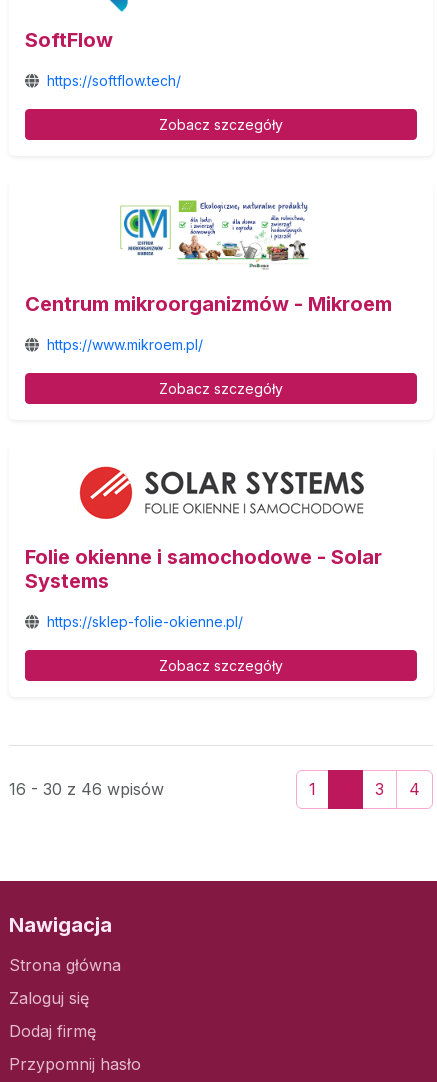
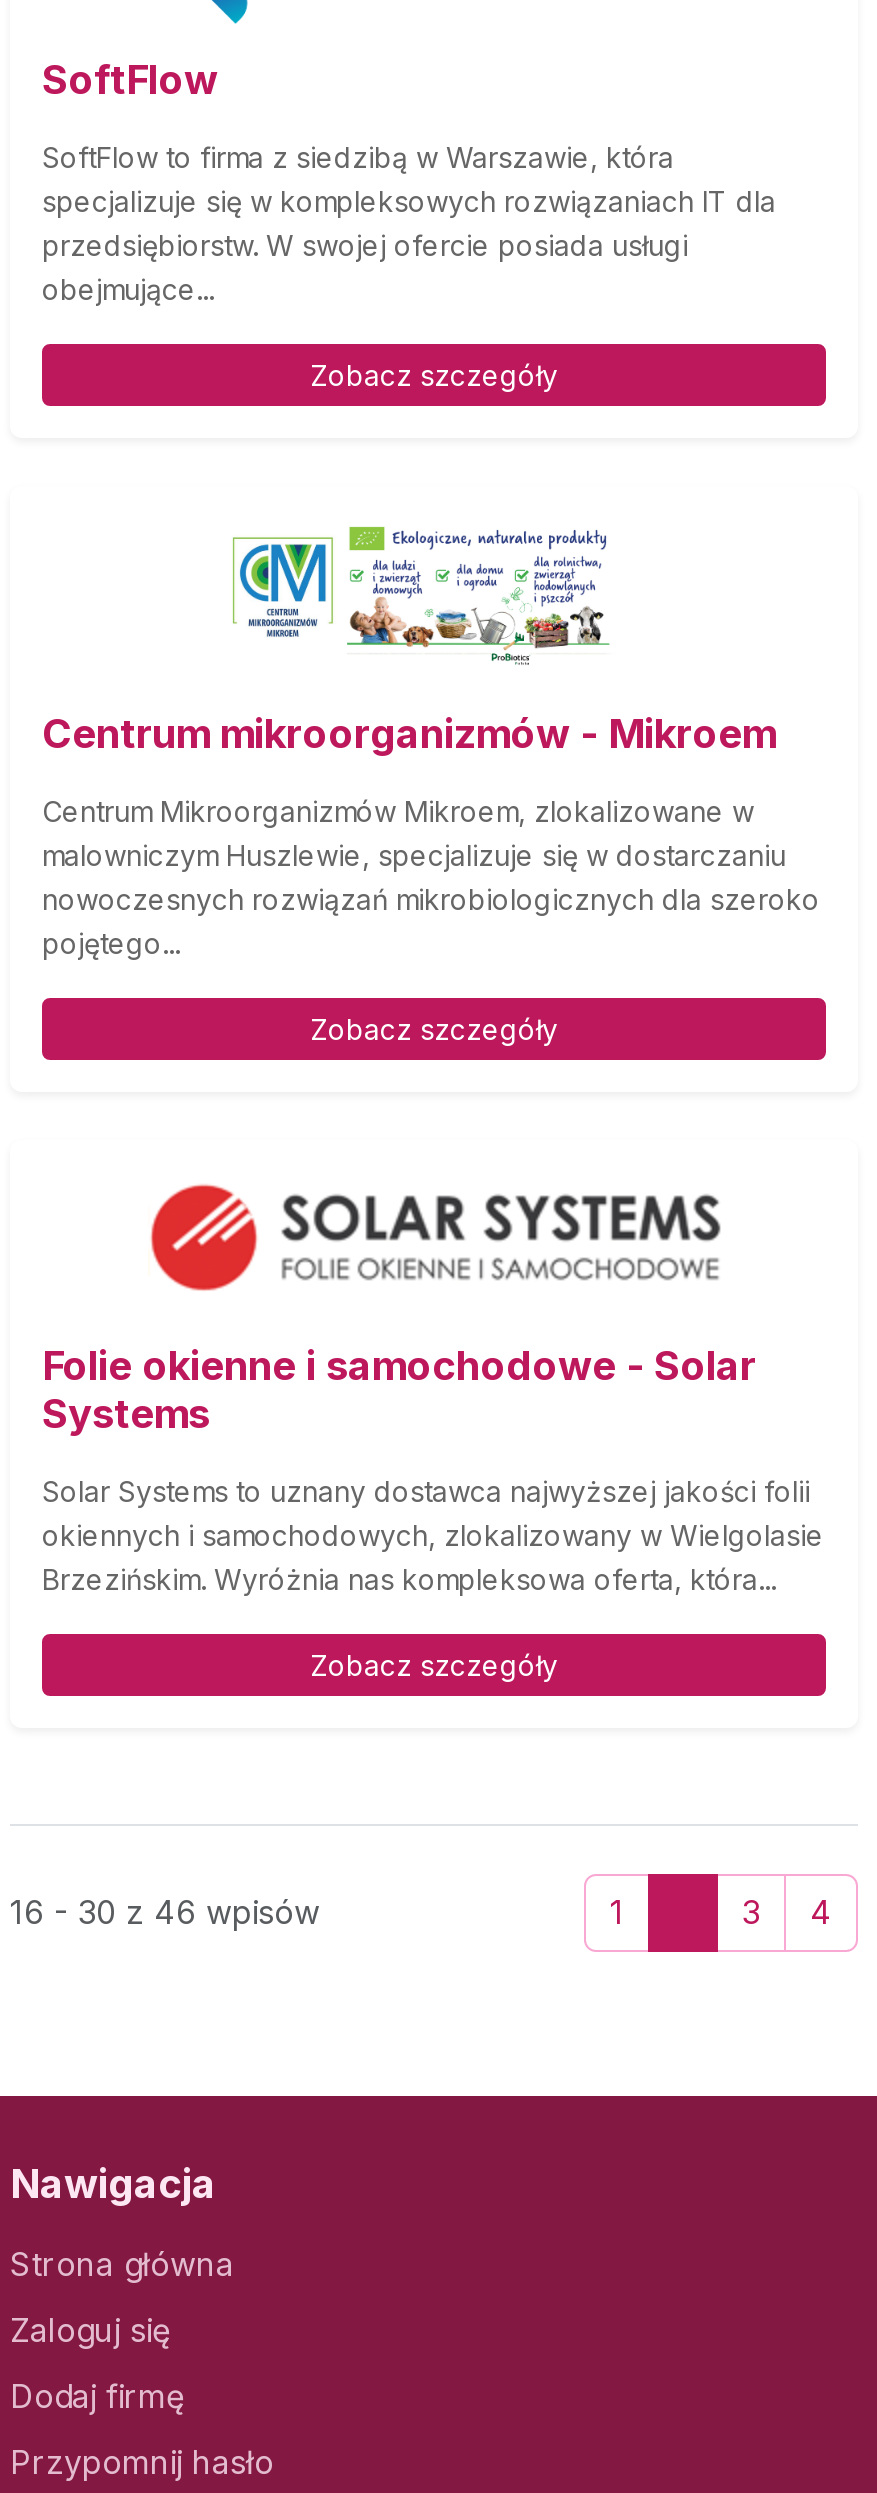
[47,72,181,89] https://softflow.tech/ -> [42,140,776,306] SoftFlow to firma z siedzibą w Warszawie, która | specjalizuje się w kompleksowych rozwiązaniach IT dla | przedsiębiorstw. W swojej ofercie posiada usługi | obejmujące...
[47,336,203,353] https://www.mikroem.pl/ -> [42,794,820,960] Centrum Mikroorganizmów Mikroem, zlokalizowane w | malowniczym Huszlewie, specjalizuje się w dostarczaniu | nowoczesnych rozwiązań mikrobiologicznych dla szeroko | pojętego...
[47,613,243,630] https://sklep-folie-okienne.pl/ -> [42,1474,824,1596] Solar Systems to uznany dostawca najwyższej jakości folii | okiennych i samochodowych, zlokalizowany w Wielgolasie | Brzezińskim. Wyróżnia nas kompleksowa oferta, która...

